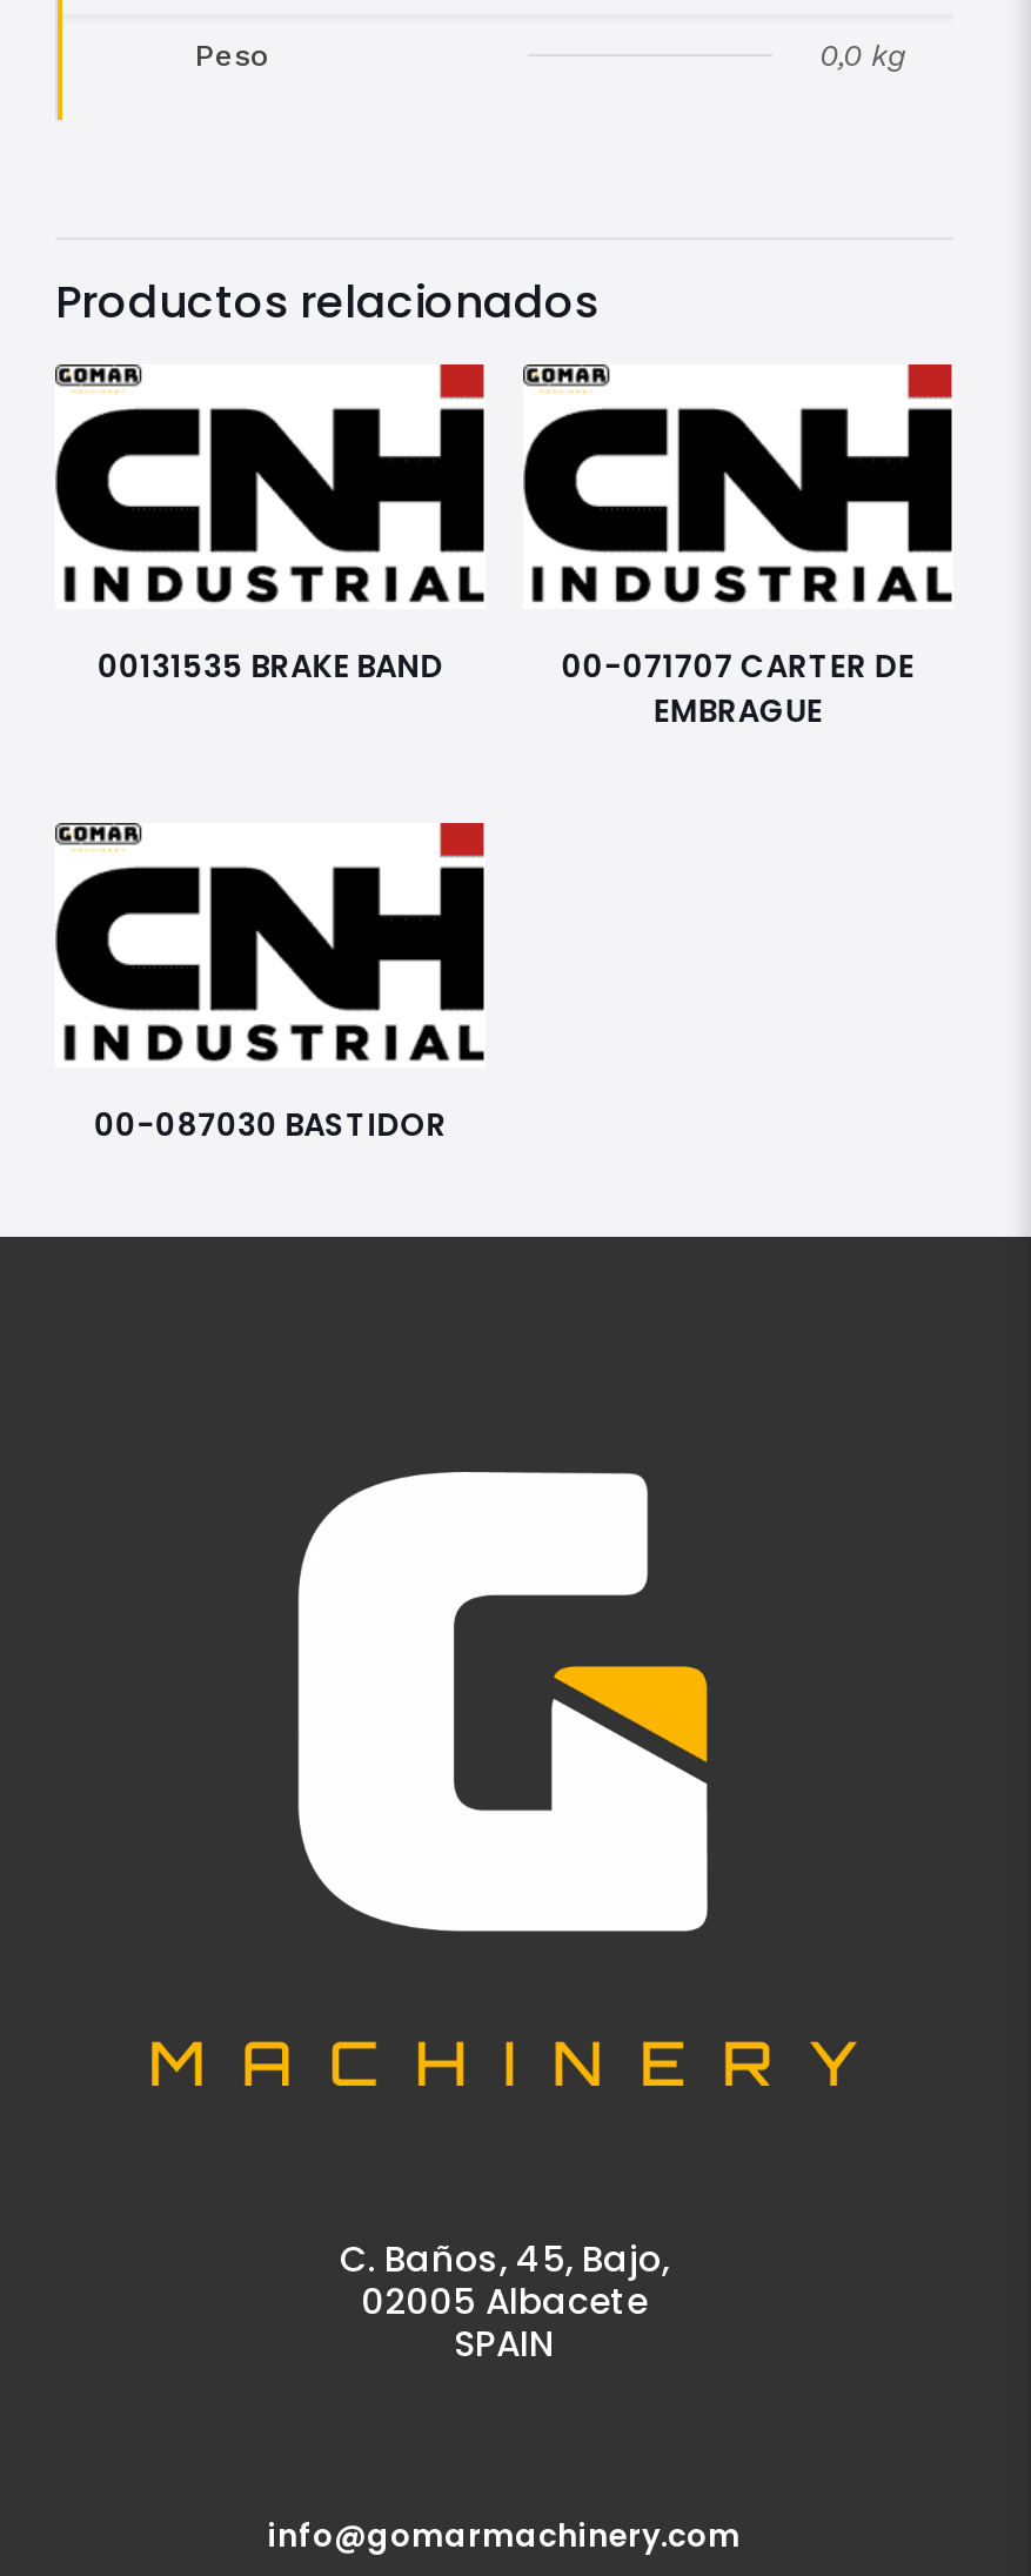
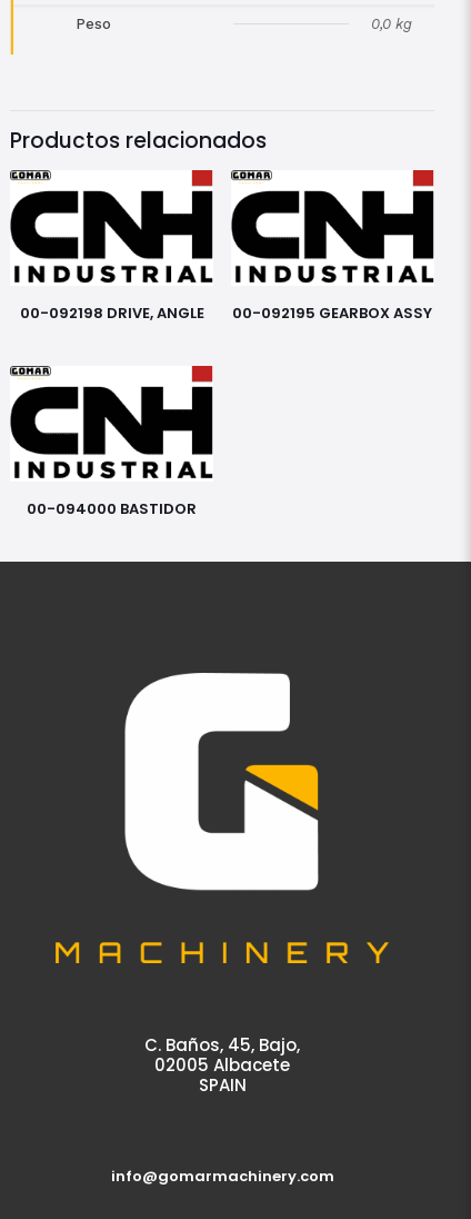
[98,645,914,734] 00131535 BRAKE BAND | 00-071707 CARTER DE | EMBRAGUE -> [20,303,432,324] 00-092198 DRIVE, ANGLE | 00-092195 GEARBOX ASSY
[95,1103,447,1148] 00-087030 BASTIDOR -> [27,498,197,520] 00-094000 BASTIDOR

